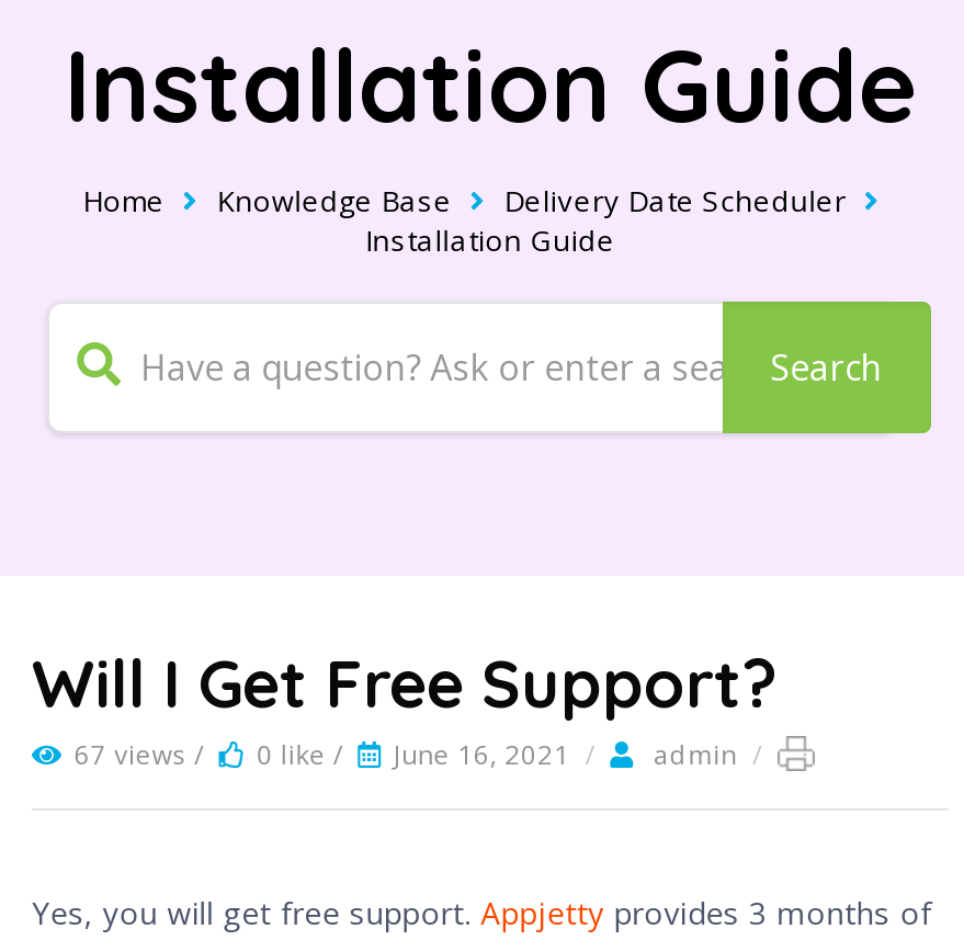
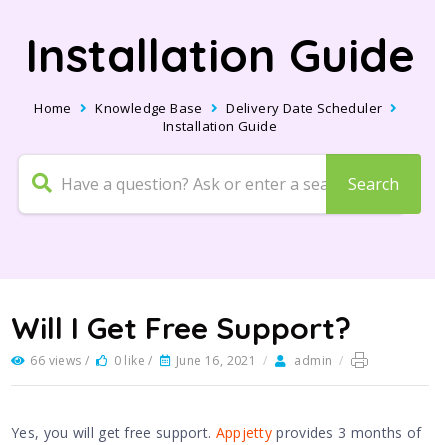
[74,736,762,773] 67 views / 0 like / June 16, 2021 / admin / -> [30,352,344,369] 66 views / 0 like / June 16, 2021 / admin /

